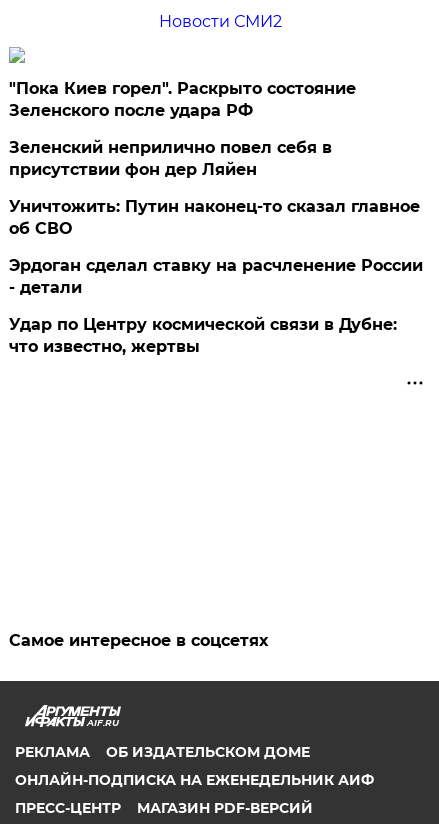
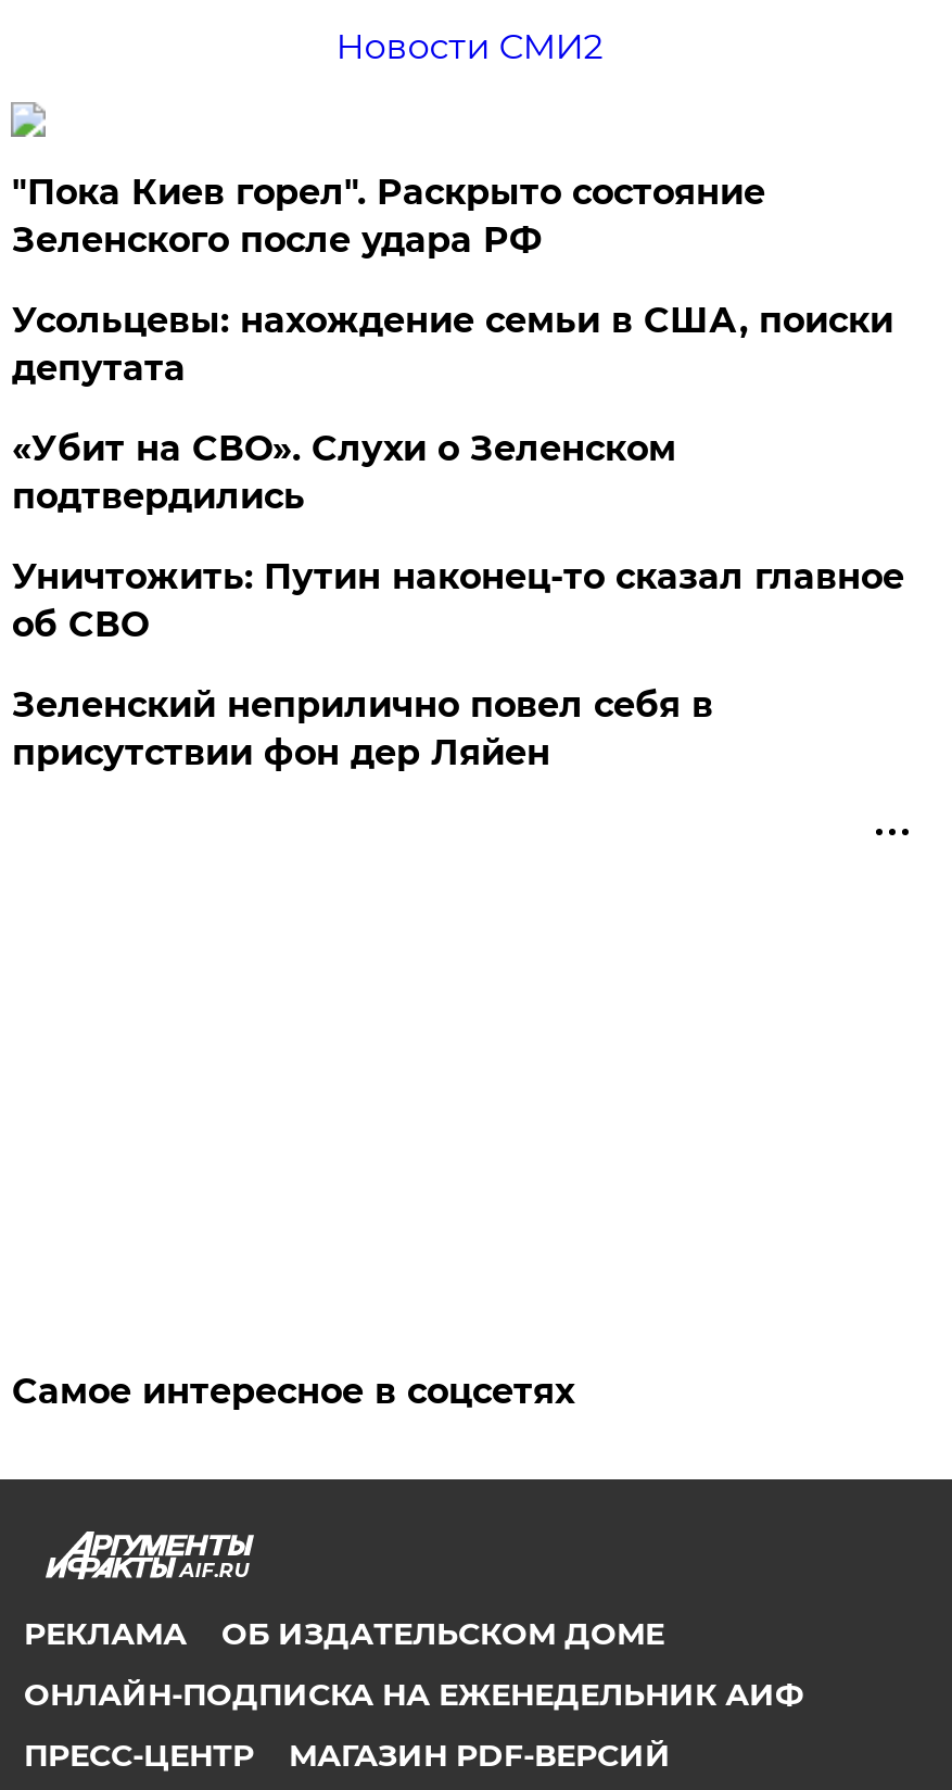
none -> [12,300,893,517] Усольцевы: нахождение семьи в США, поиски | депутата | «Убит на СВО». Слухи о Зеленском | подтвердились
moved [9,138,332,179] -> [12,684,713,773]: Зеленский неприлично повел cебя в | присутствии фон дер Ляйен
moved [9,197,420,238] -> [12,556,904,645]: Уничтожить: Путин наконец-то сказал главное | об СВО
[9,256,423,356] Эрдоган сделал ставку на расчленение России | - детали | Удар по Центру космической связи в Дубне: | что известно, жертвы -> none

